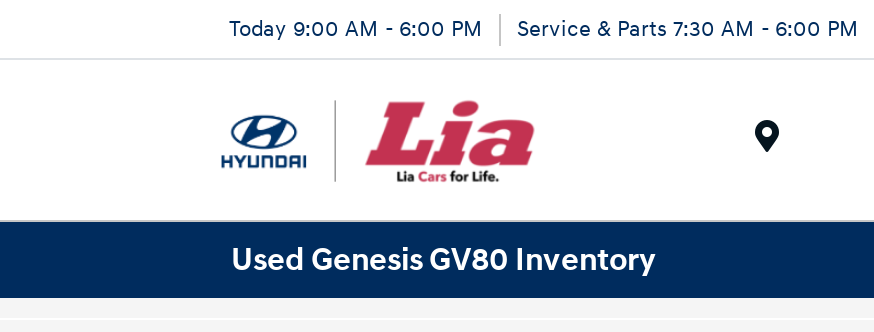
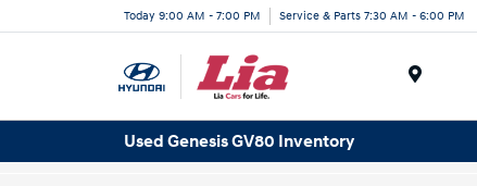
[229,15,859,41] Today 9:00 AM - 6:00 PM Service & Parts 7:30 AM - 6:00 PM -> [124,8,465,22] Today 9:00 AM - 7:00 PM Service & Parts 7:30 AM - 6:00 PM

